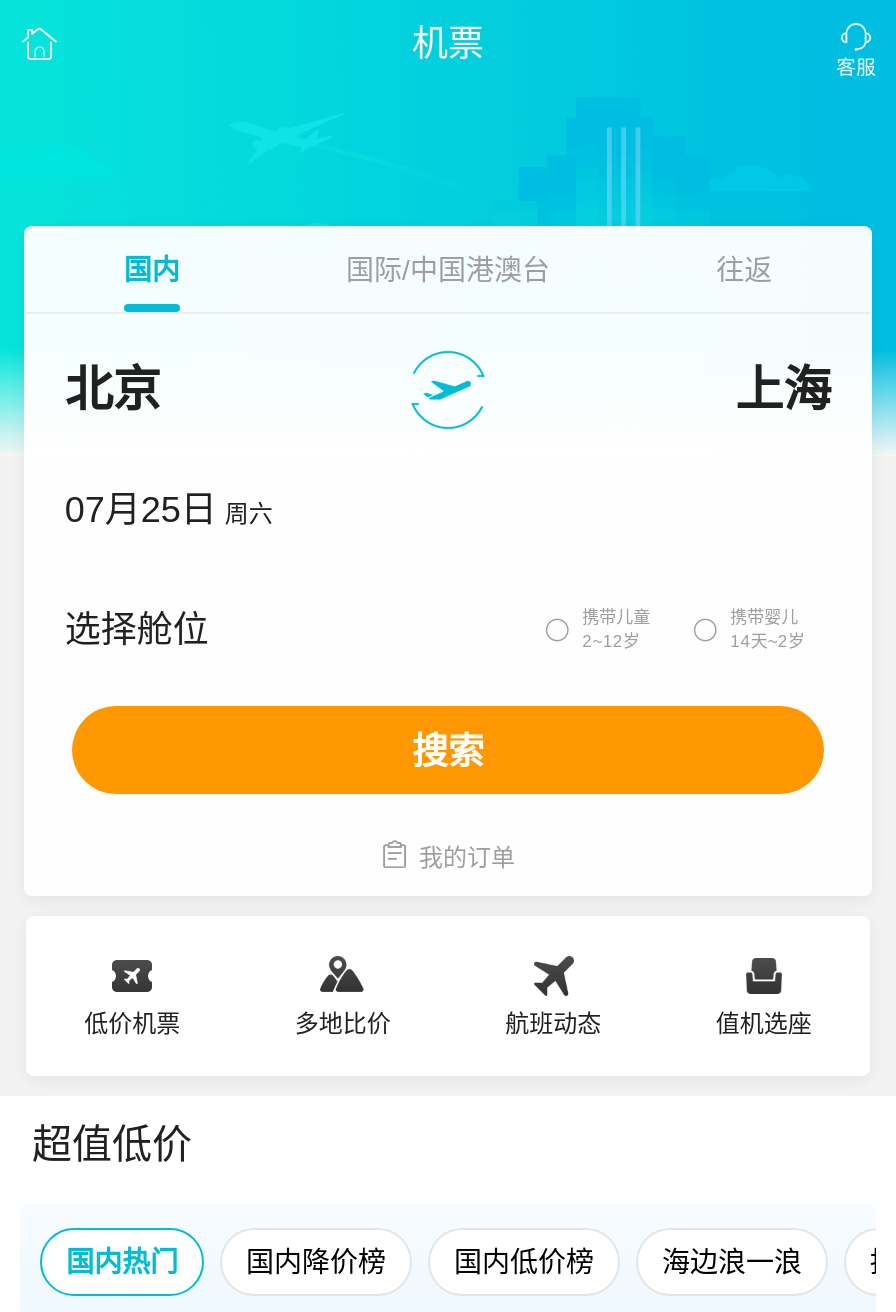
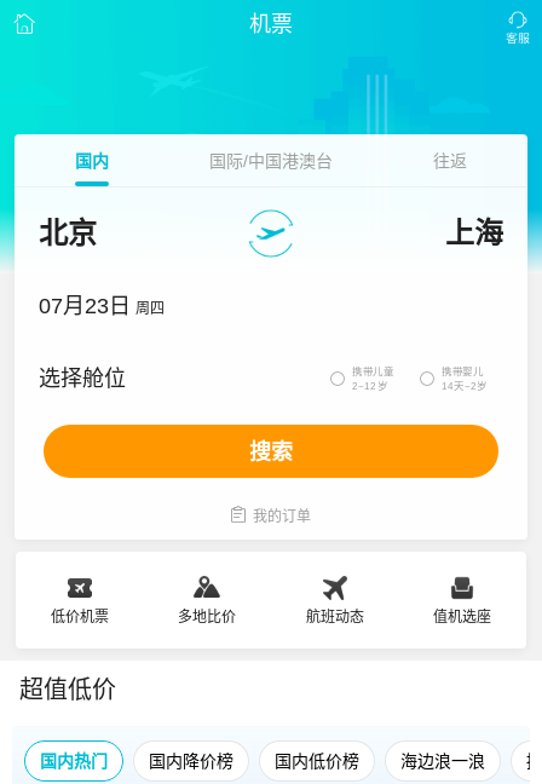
[65,490,273,530] 07月25日 周六 -> [39,294,165,318] 07月23日 周四

